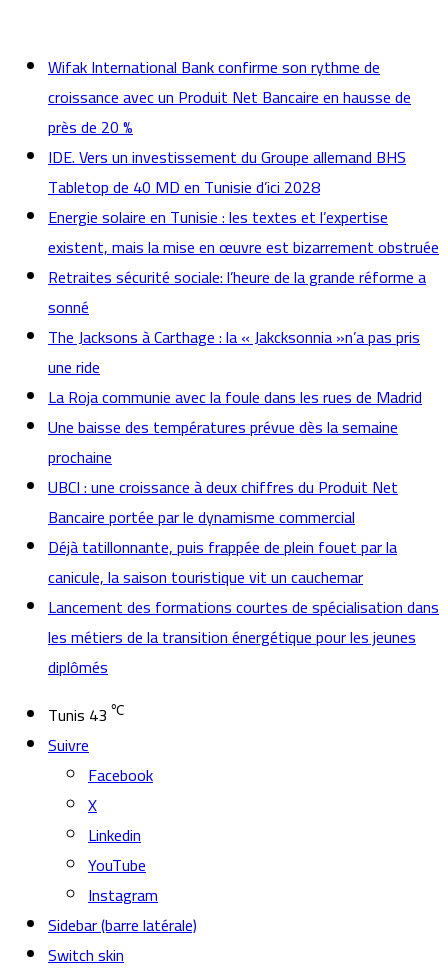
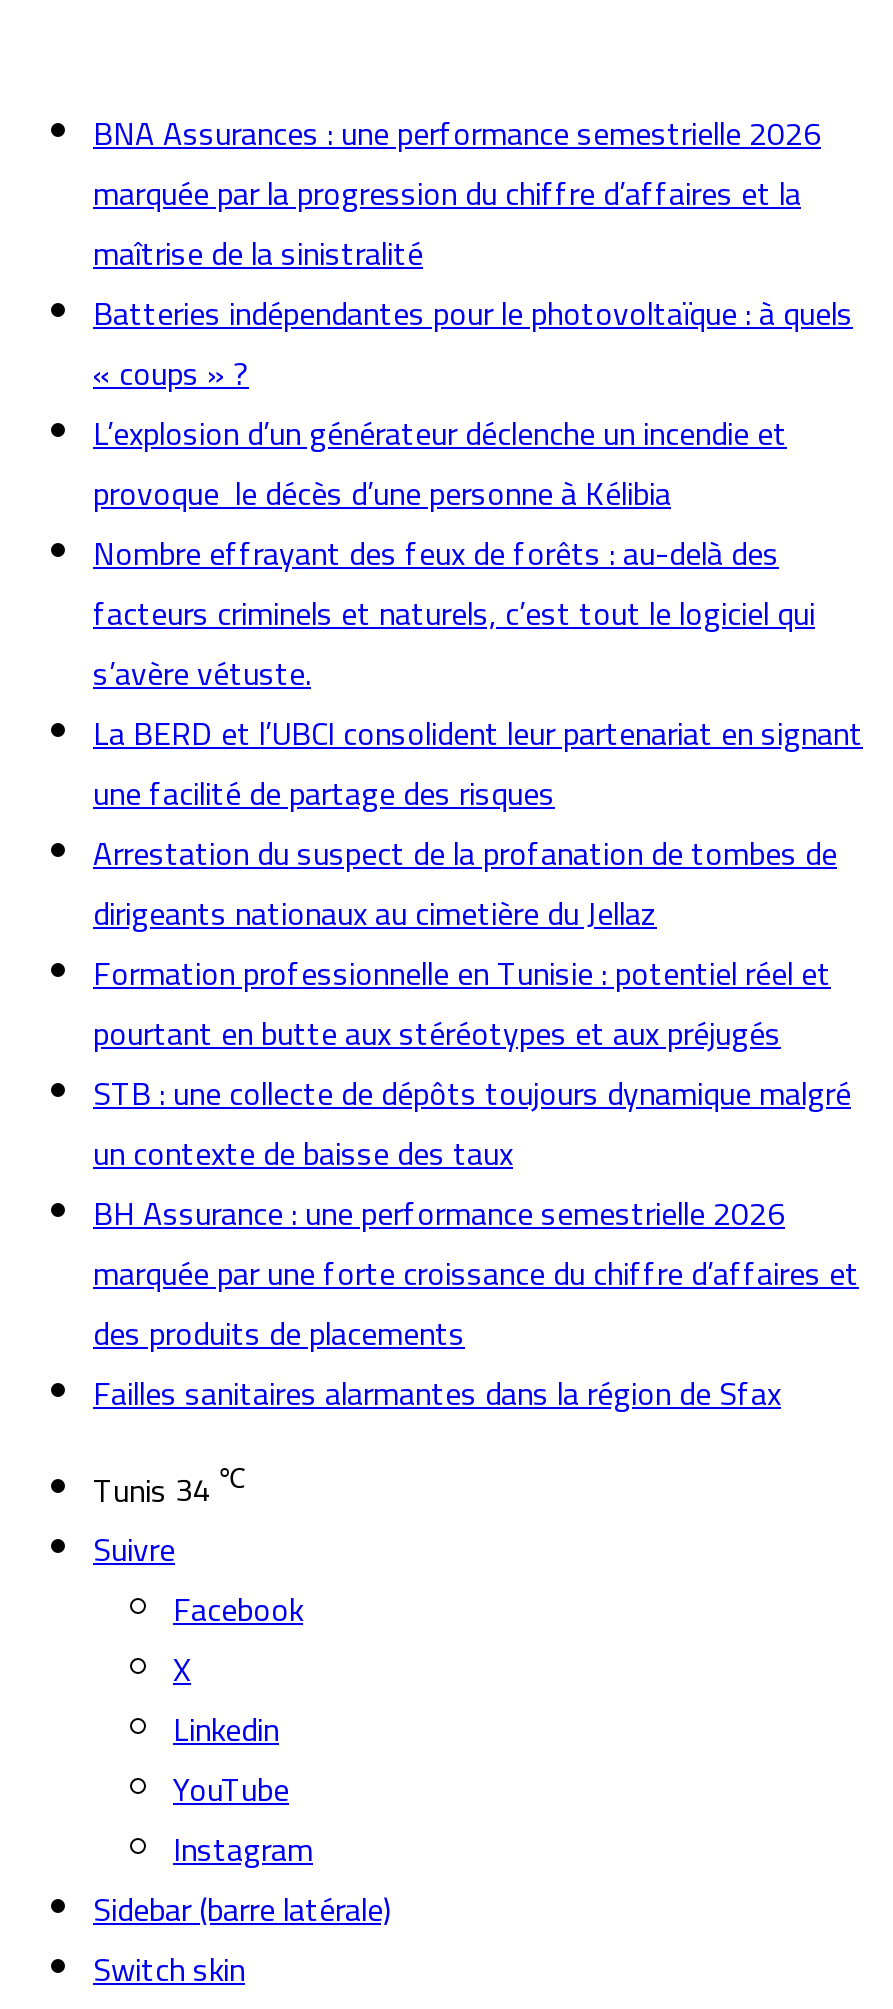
[48,52,439,682] Wifak International Bank confirme son rythme de | croissance avec un Produit Net Bancaire en hausse de | près de 20 % | IDE. Vers un investissement du Groupe allemand BHS | Tabletop de 40 MD en Tunisie d’ici 2028 | Energie solaire en Tunisie : les textes et l’expertise | existent, mais la mise en œuvre est bizarrement obstruée | Retraites sécurité sociale: l’heure de la grande réforme a | sonné | The Jacksons à Carthage : la « Jakcksonnia »n’a pas pris | une ride | La Roja communie avec la foule dans les rues de Madrid | Une baisse des températures prévue dès la semaine | prochaine | UBCI : une croissance à deux chiffres du Produit Net | Bancaire portée par le dynamisme commercial | Déjà tatillonnante, puis frappée de plein fouet par la | canicule, la saison touristique vit un cauchemar | Lancement des formations courtes de spécialisation dans | les métiers de la transition énergétique pour les jeunes | diplômés -> [93,103,863,1423] BNA Assurances : une performance semestrielle 2026 | marquée par la progression du chiffre d’affaires et la | maîtrise de la sinistralité | Batteries indépendantes pour le photovoltaïque : à quels | « coups » ? | L’explosion d’un générateur déclenche un incendie et | provoque le décès d’une personne à Kélibia | Nombre effrayant des feux de forêts : au-delà des | facteurs criminels et naturels, c’est tout le logiciel qui | s’avère vétuste. | La BERD et l’UBCI consolident leur partenariat en signant | une facilité de partage des risques | Arrestation du suspect de la profanation de tombes de | dirigeants nationaux au cimetière du Jellaz | Formation professionnelle en Tunisie : potentiel réel et | pourtant en butte aux stéréotypes et aux préjugés | STB : une collecte de dépôts toujours dynamique malgré | un contexte de baisse des taux | BH Assurance : une performance semestrielle 2026 | marquée par une forte croissance du chiffre d’affaires et | des produits de placements | Failles sanitaires alarmantes dans la région de Sfax
[48,698,124,730] Tunis 43 ℃ -> [93,1455,245,1520] Tunis 34 ℃

